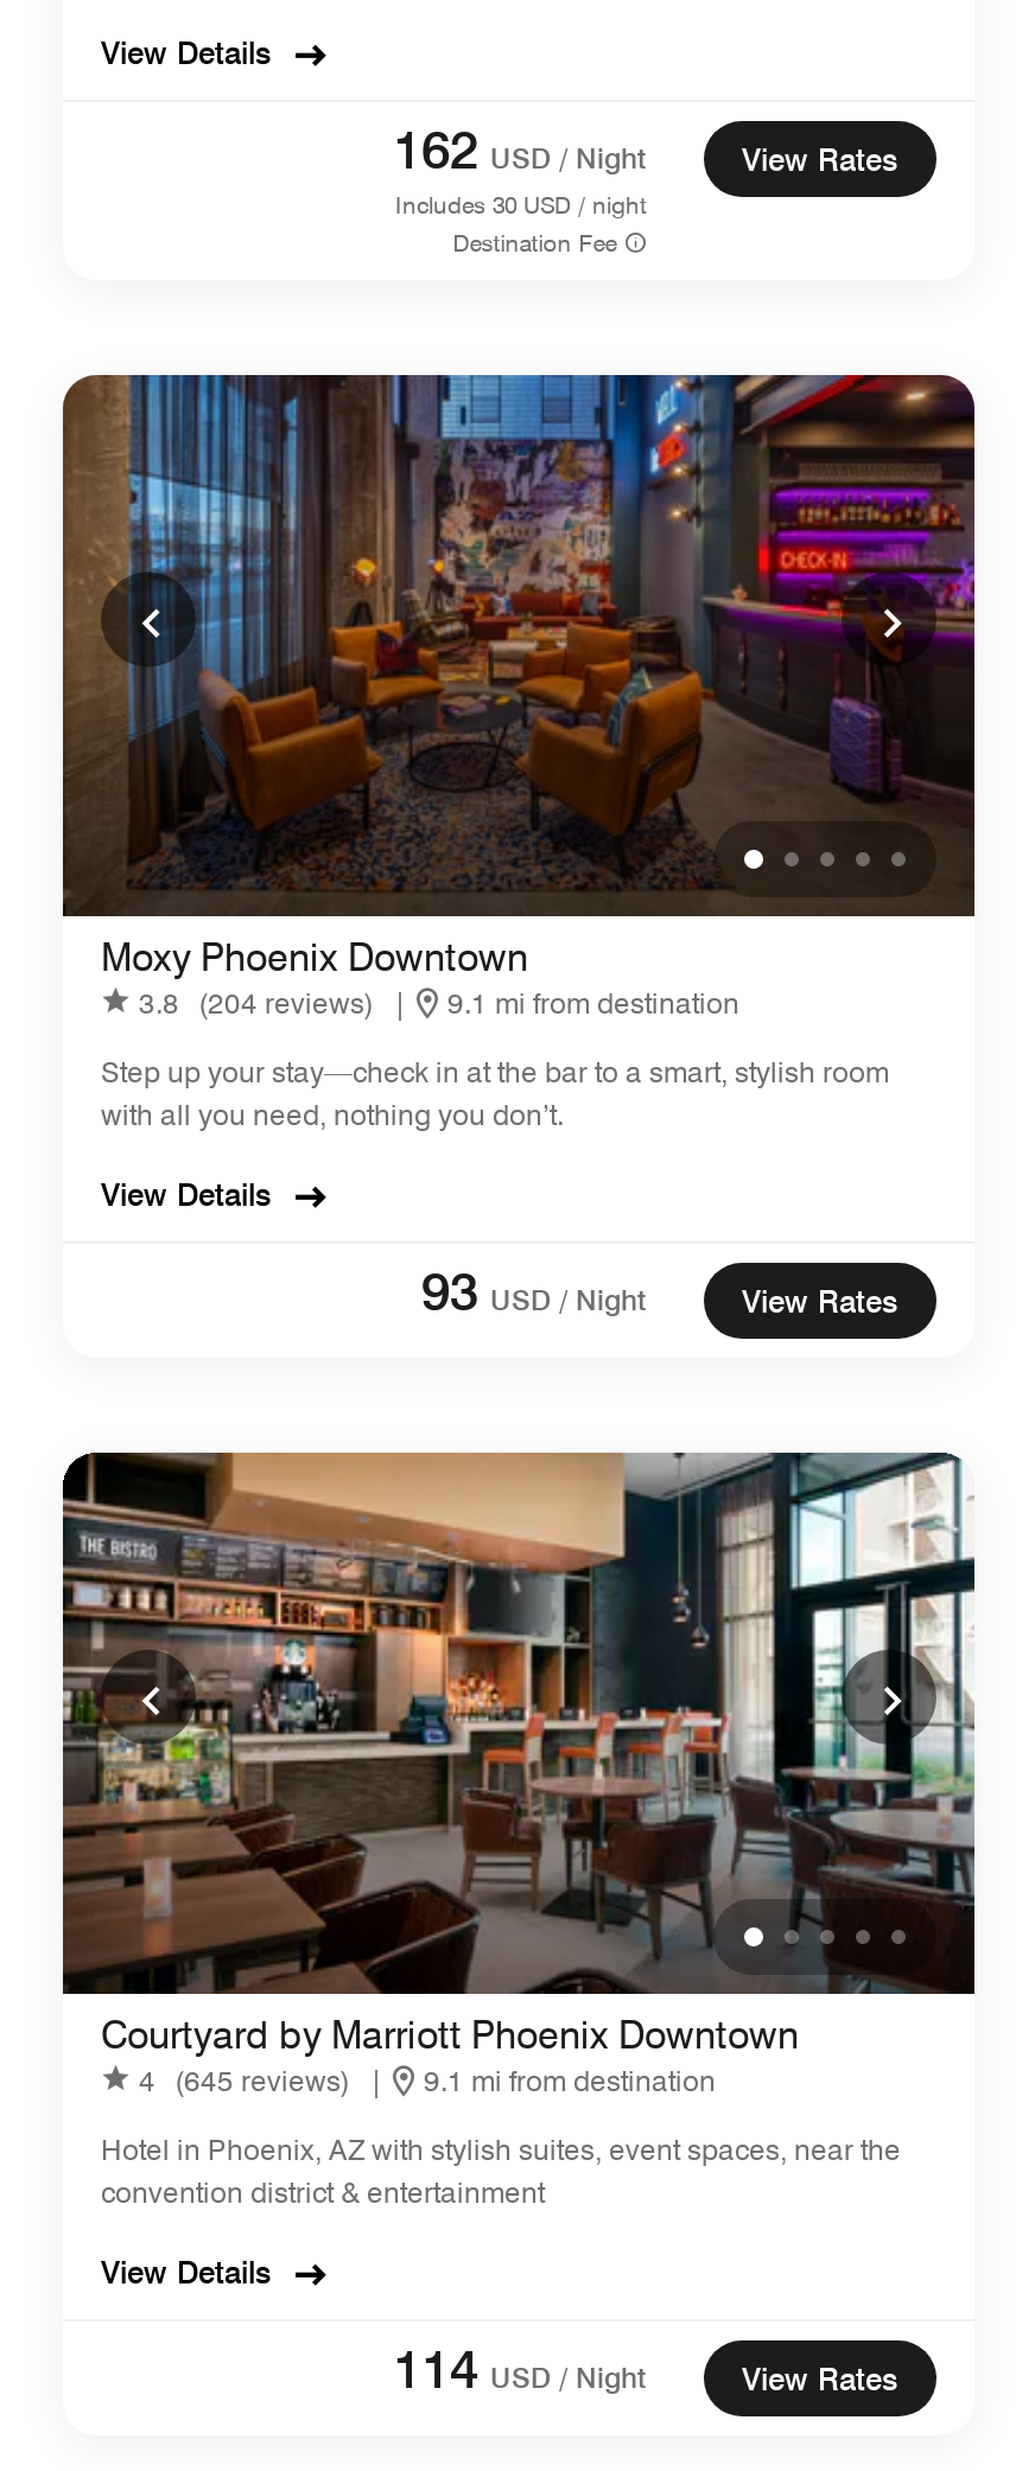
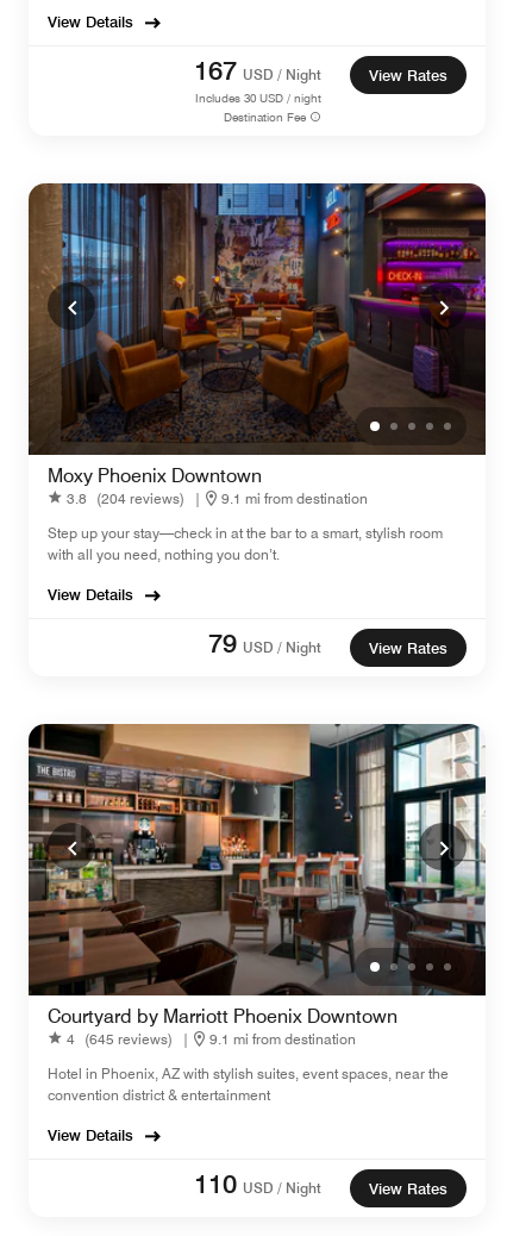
[393,119,647,180] 162 USD / Night -> [194,55,321,86] 167 USD / Night
[421,1260,647,1322] 93 USD / Night -> [208,628,321,658] 79 USD / Night
[393,2338,647,2400] 114 USD / Night -> [194,1168,321,1199] 110 USD / Night

